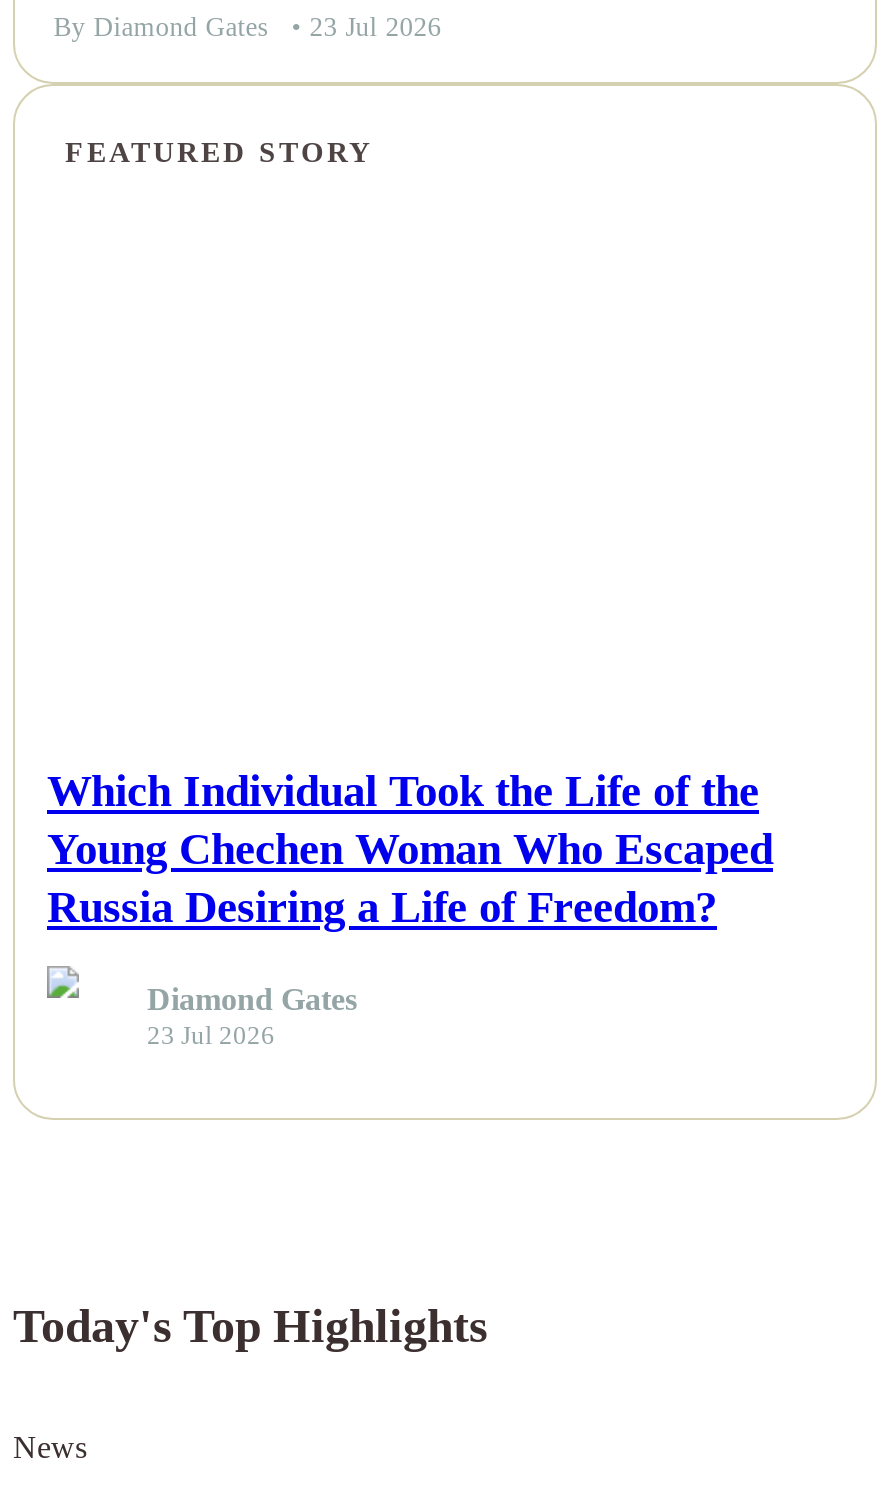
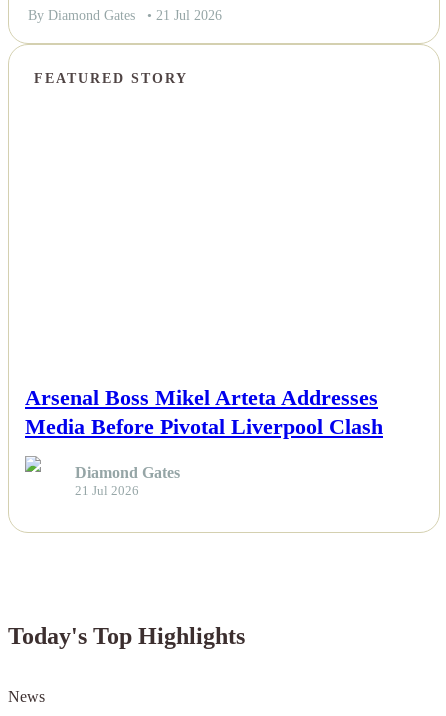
[53,12,441,42] By Diamond Gates • 23 Jul 2026 -> [28,8,222,23] By Diamond Gates • 21 Jul 2026
[47,766,773,932] Which Individual Took the Life of the | Young Chechen Woman Who Escaped | Russia Desiring a Life of Freedom? -> [25,385,383,439] Arsenal Boss Mikel Arteta Addresses | Media Before Pivotal Liverpool Clash
[147,1023,275,1051] 23 Jul 2026 -> [75,484,139,498] 21 Jul 2026

